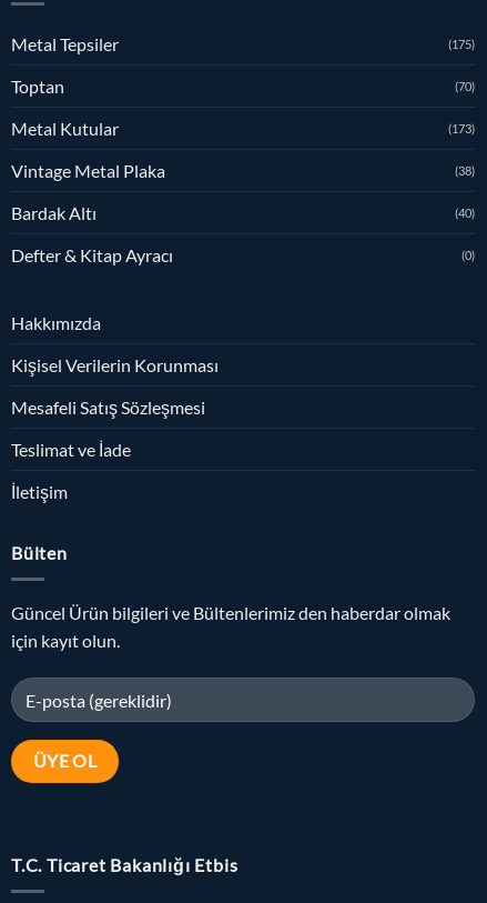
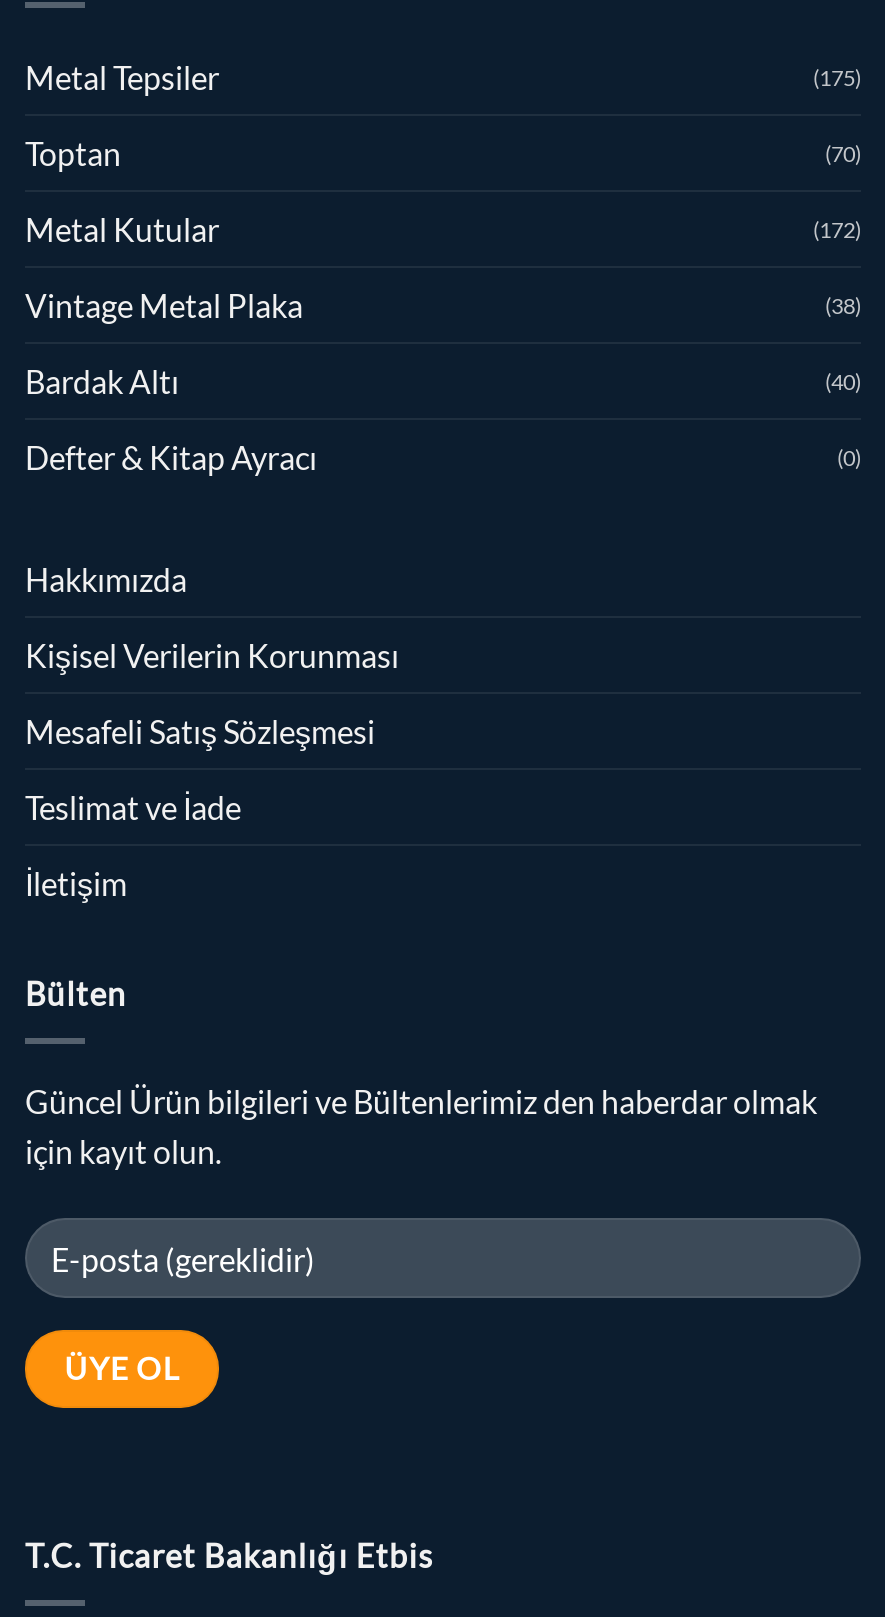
[448,121,475,135] (173) -> [813,216,861,242] (172)

